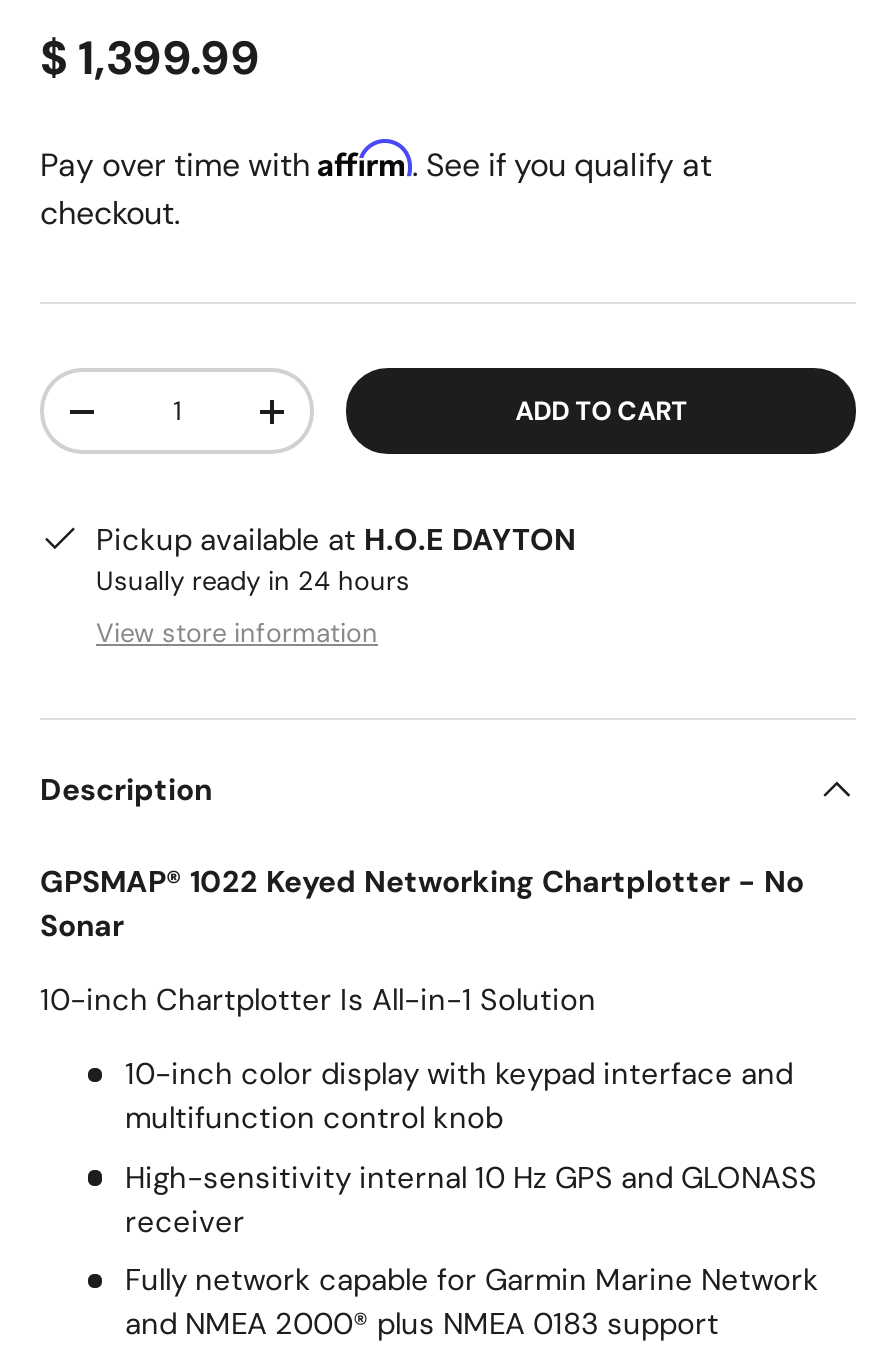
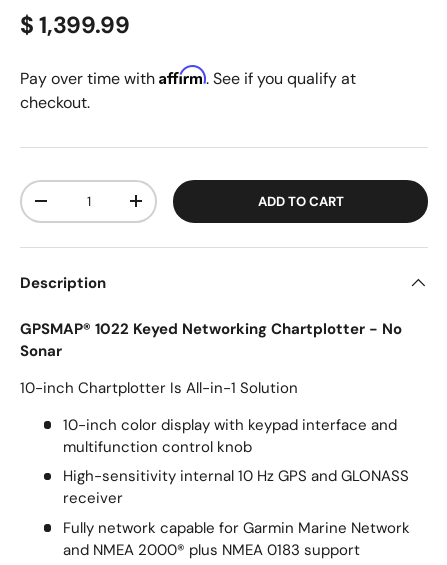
[96,520,576,650] Pickup available at H.O.E DAYTON | Usually ready in 24 hours | View store information -> none

